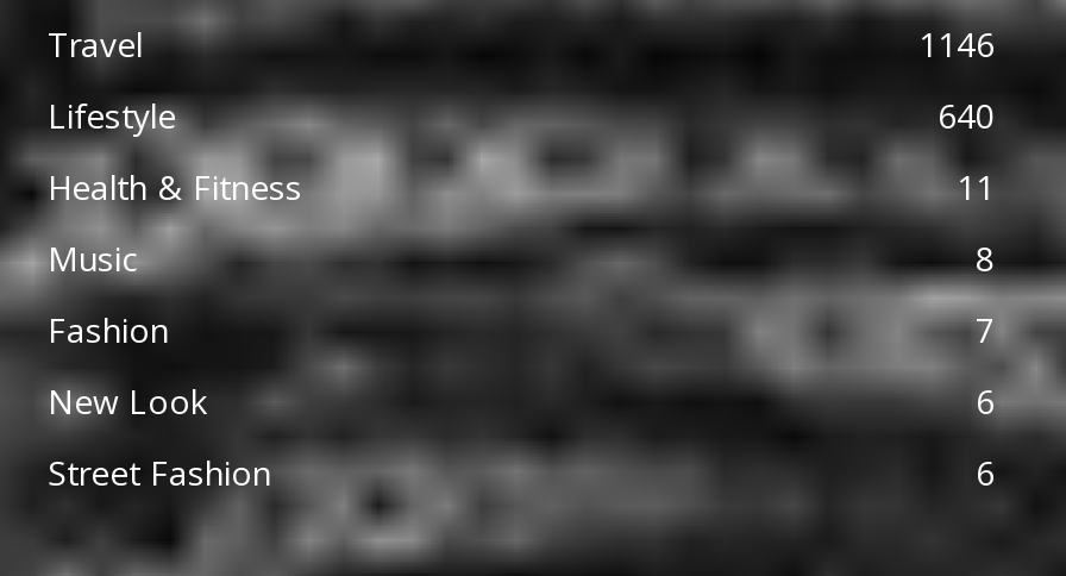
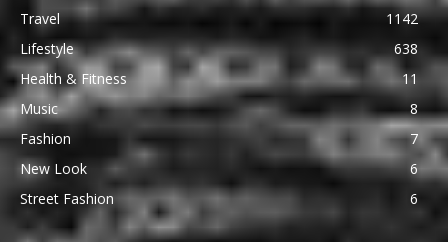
[918,21,995,66] 1146 -> [386,9,418,28] 1142
[938,92,995,137] 640 -> [394,39,418,58] 638

